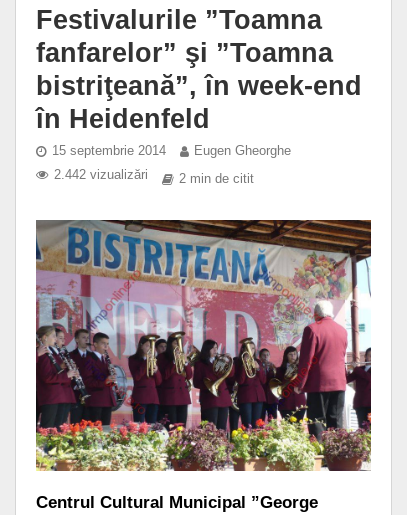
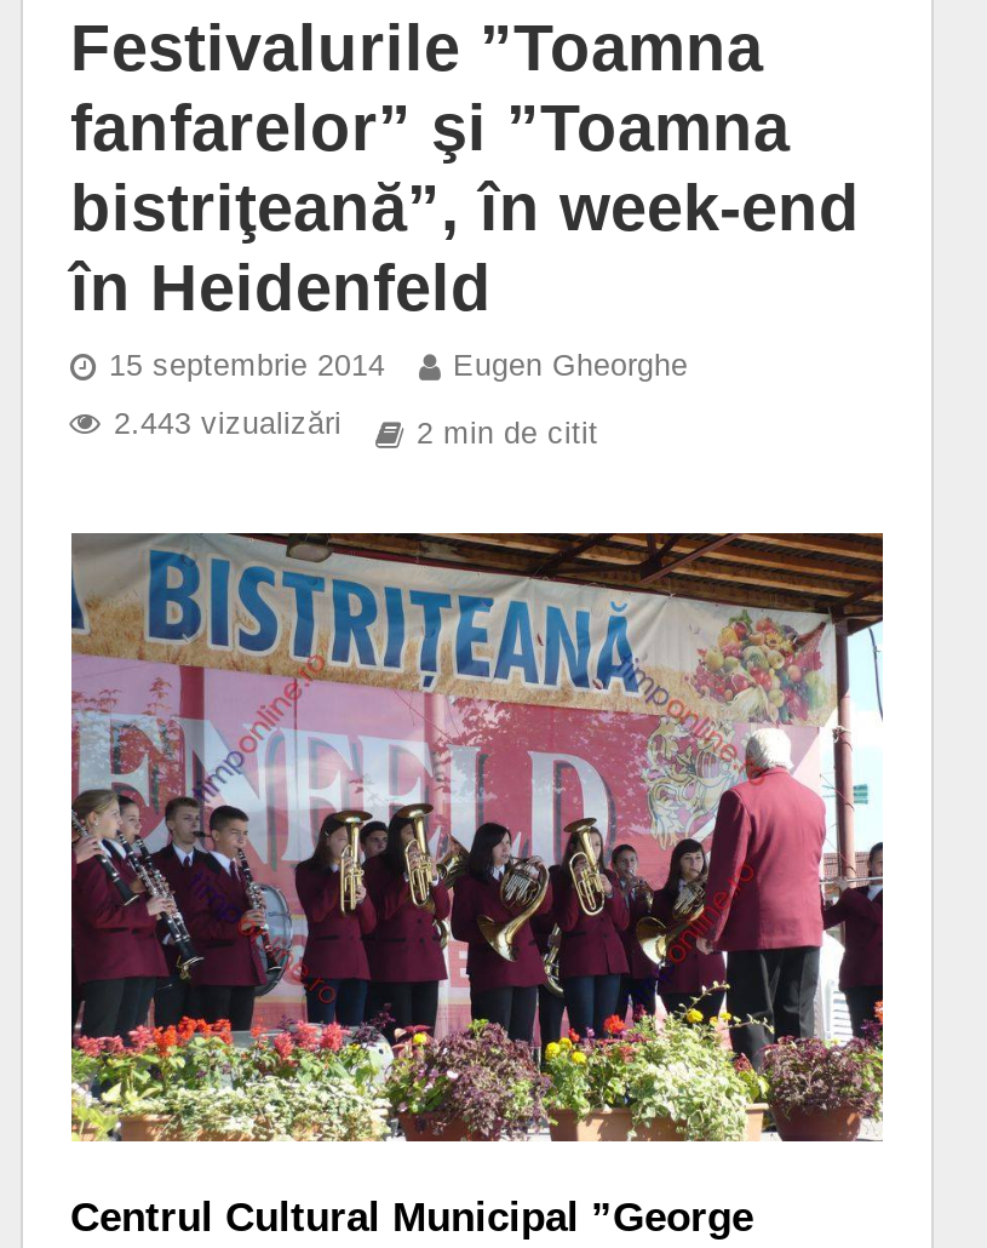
[53,168,147,182] 2.442 vizualizări -> [114,407,342,441] 2.443 vizualizări

